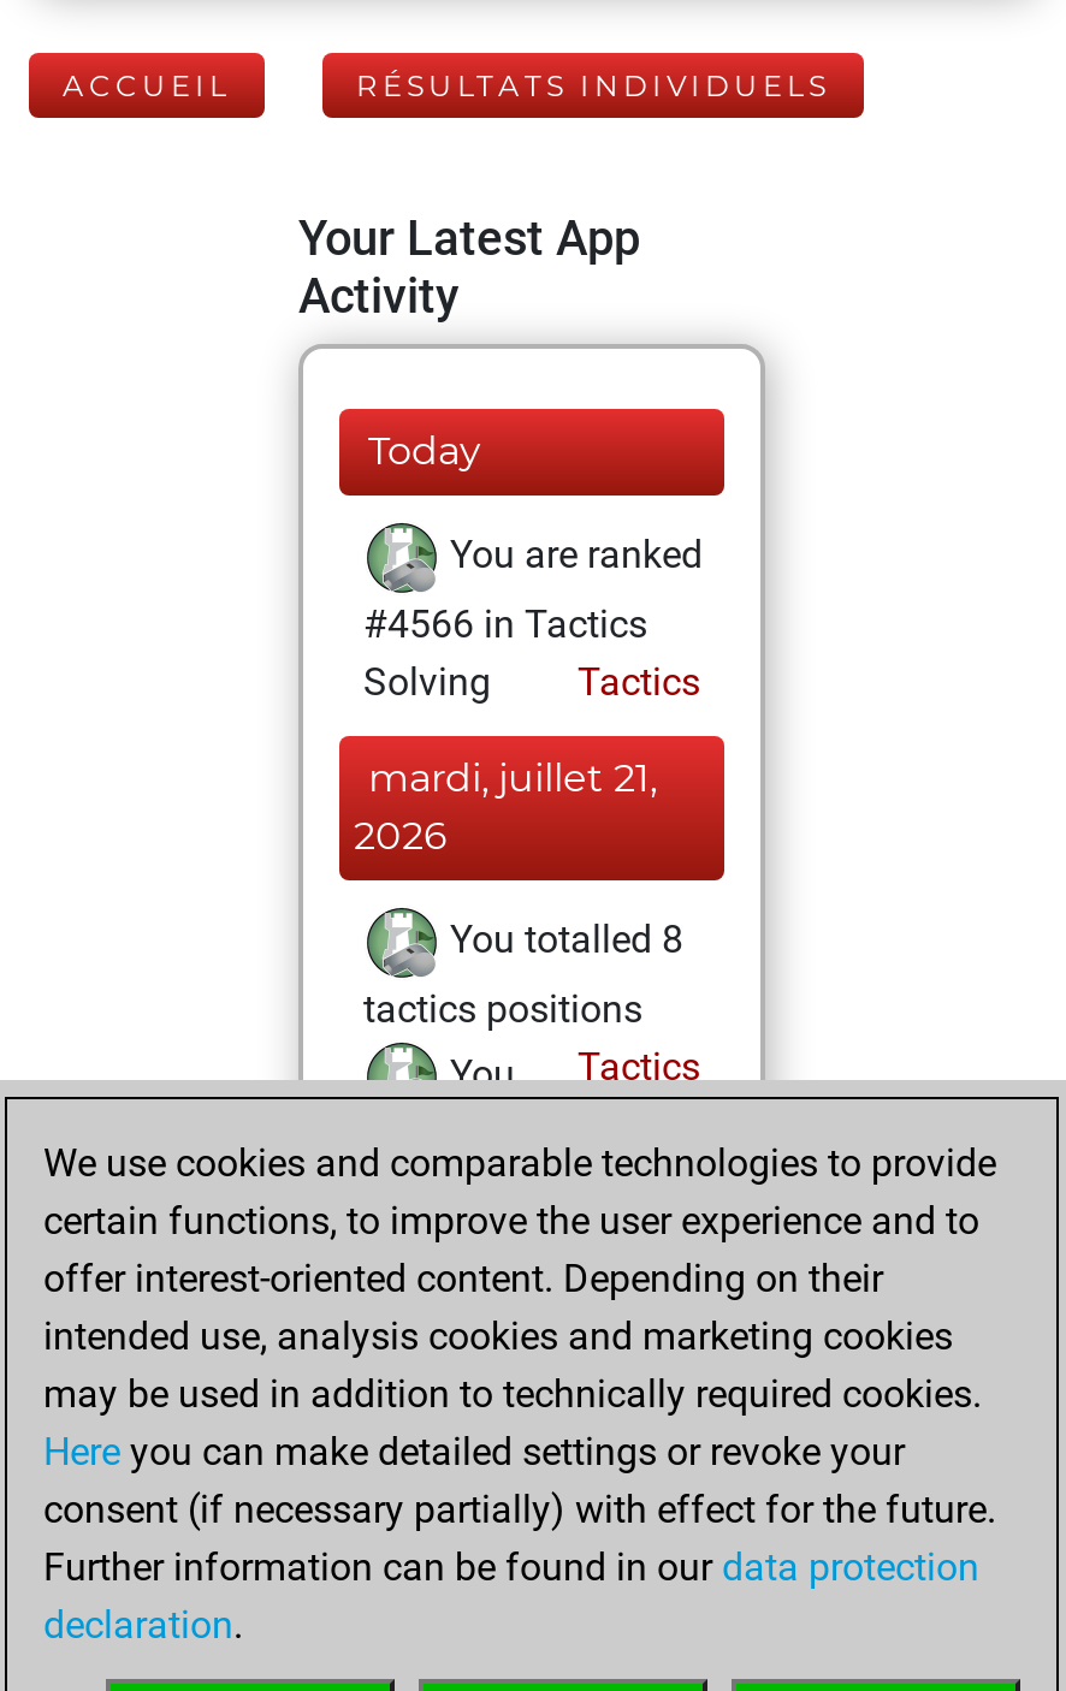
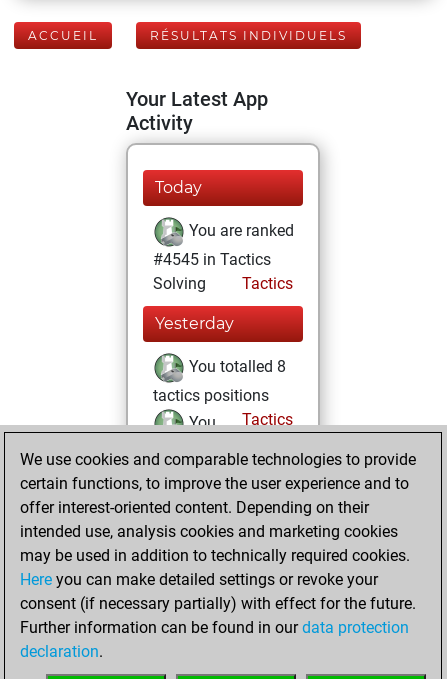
[363,601,647,647] #4566 in Tactics -> [153,250,271,269] #4545 in Tactics
[354,755,657,859] mardi, juillet 21, | 2026 -> [155,314,234,333] Yesterday

